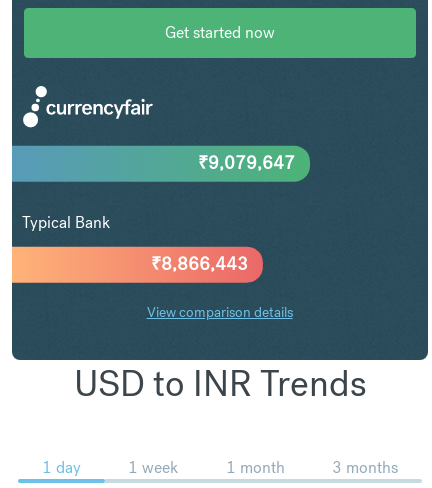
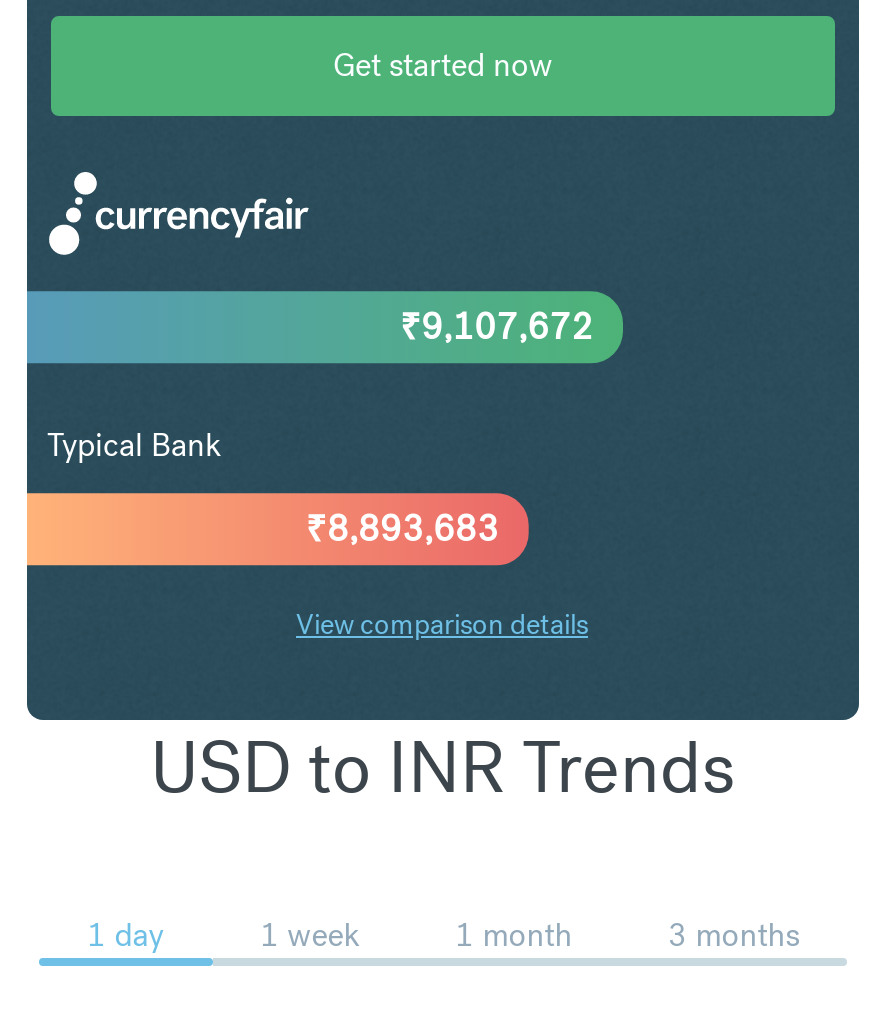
[198,151,295,174] ₹9,079,647 -> [400,303,593,349] ₹9,107,672
[151,252,248,275] ₹8,866,443 -> [306,505,499,551] ₹8,893,683

